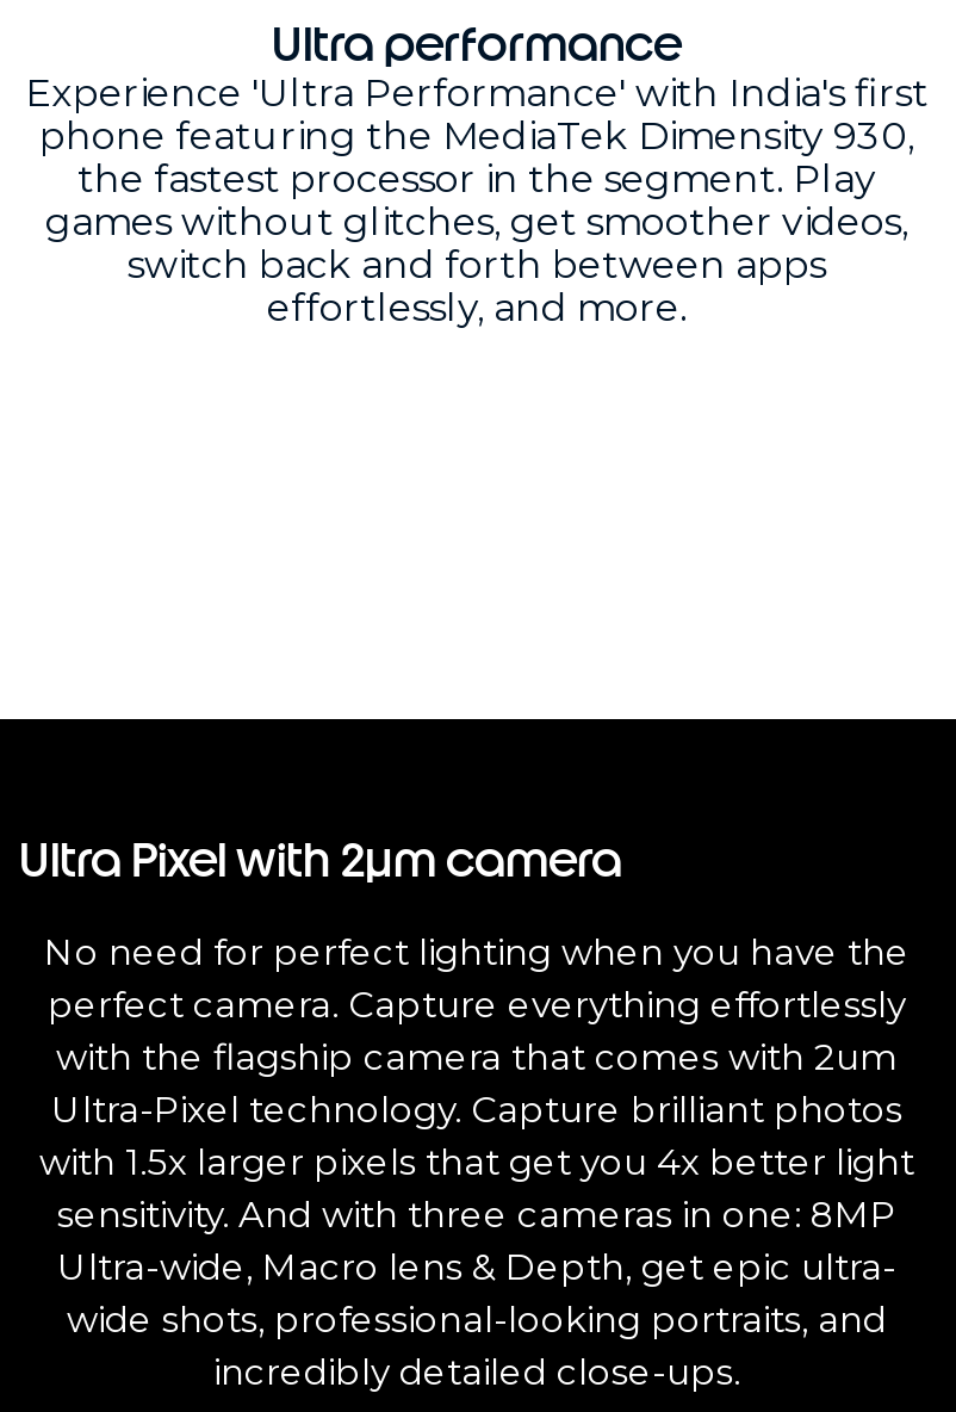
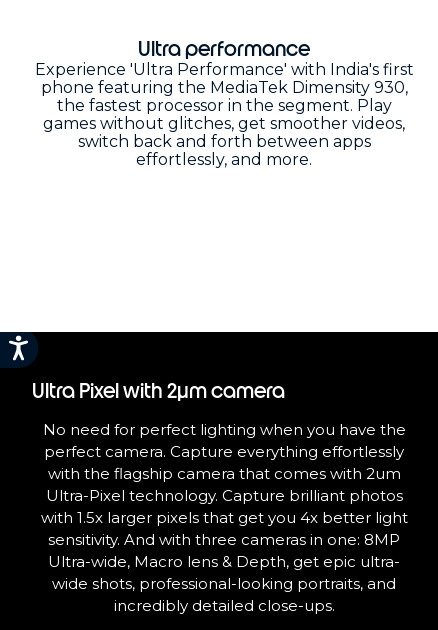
none -> [3,333,38,367] [image]

